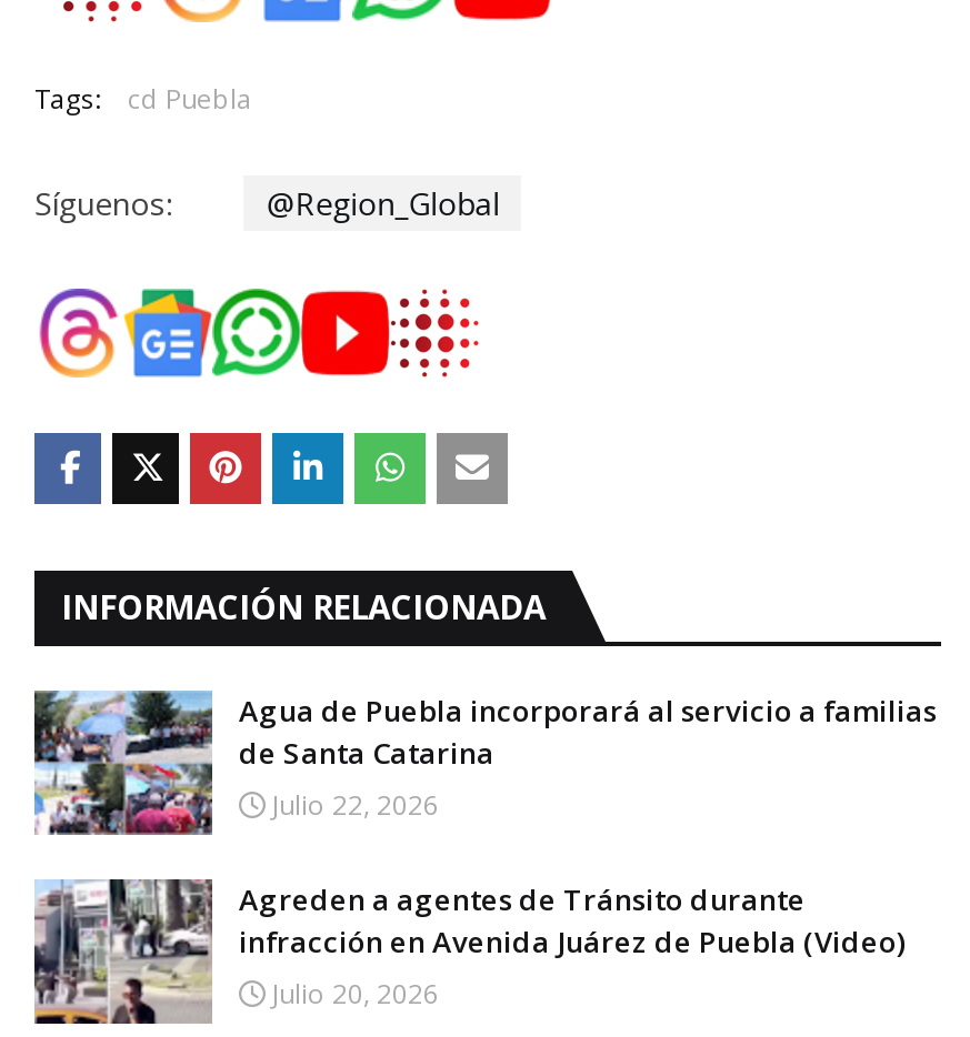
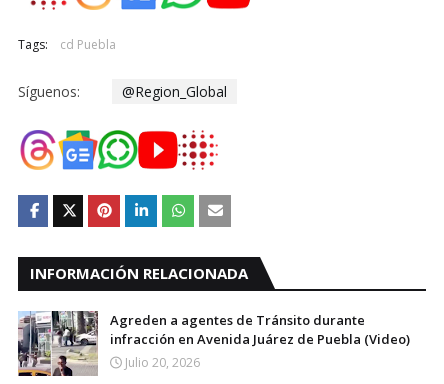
[32,688,937,837] [image] | Agua de Puebla incorporará al servicio a familias | de Santa Catarina | Julio 22, 2026 -> none

